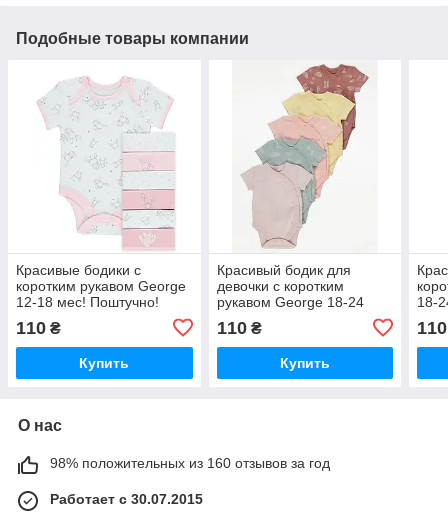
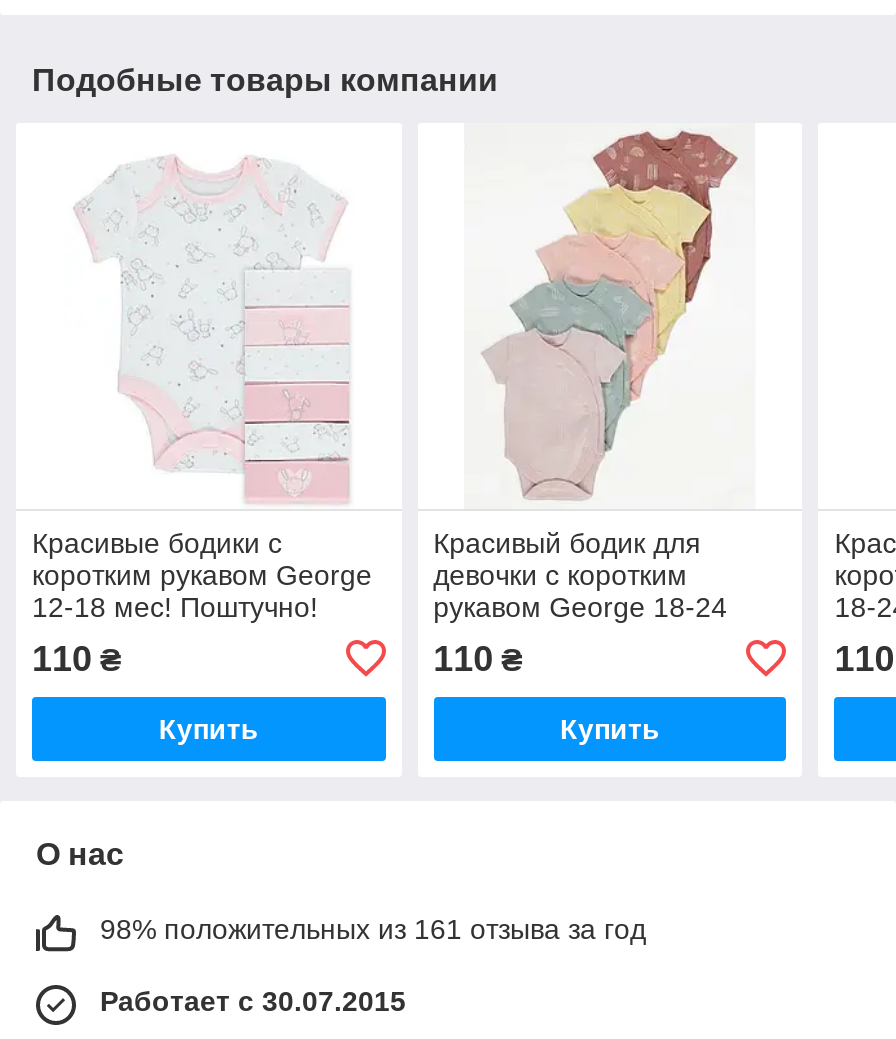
[50,455,330,471] 98% положительных из 160 отзывов за год -> [100,913,646,945] 98% положительных из 161 отзыва за год

